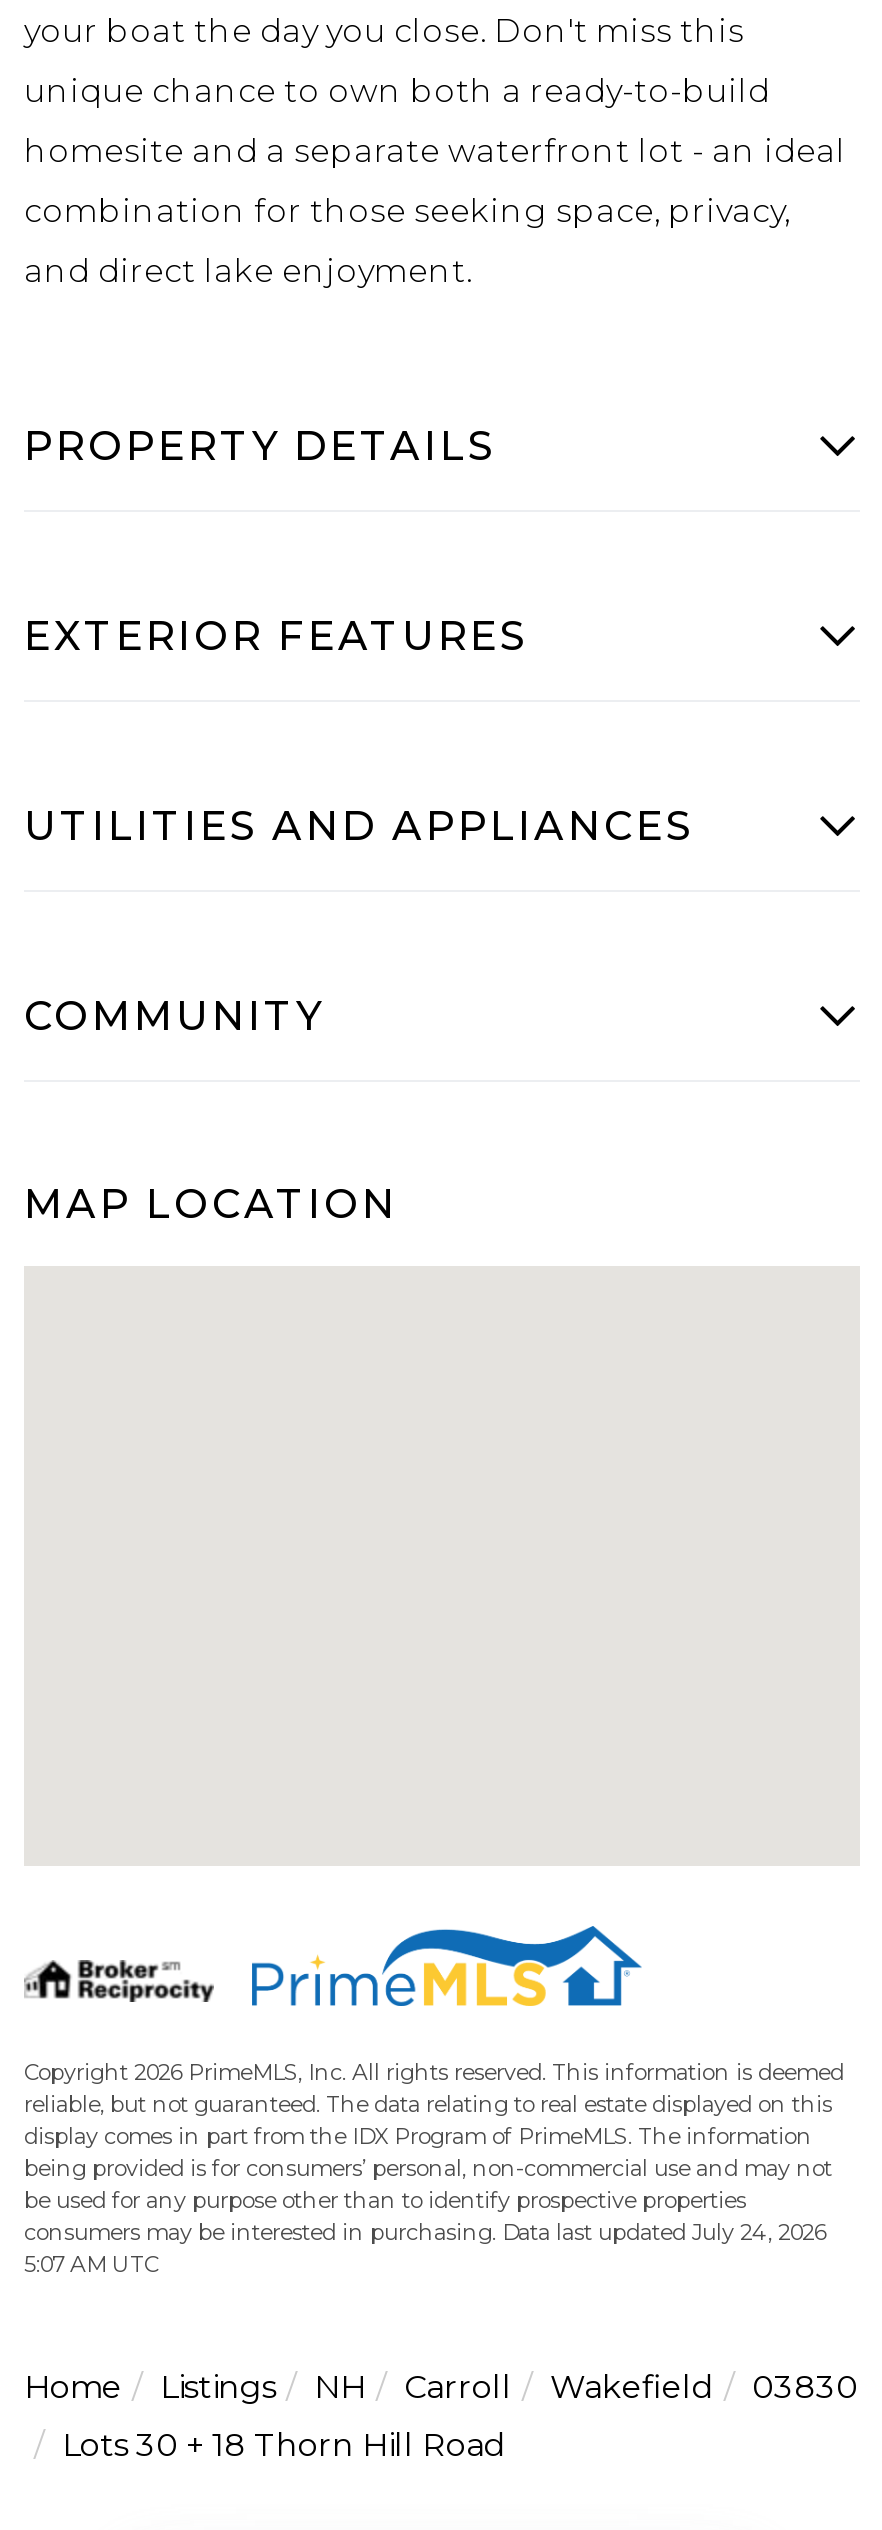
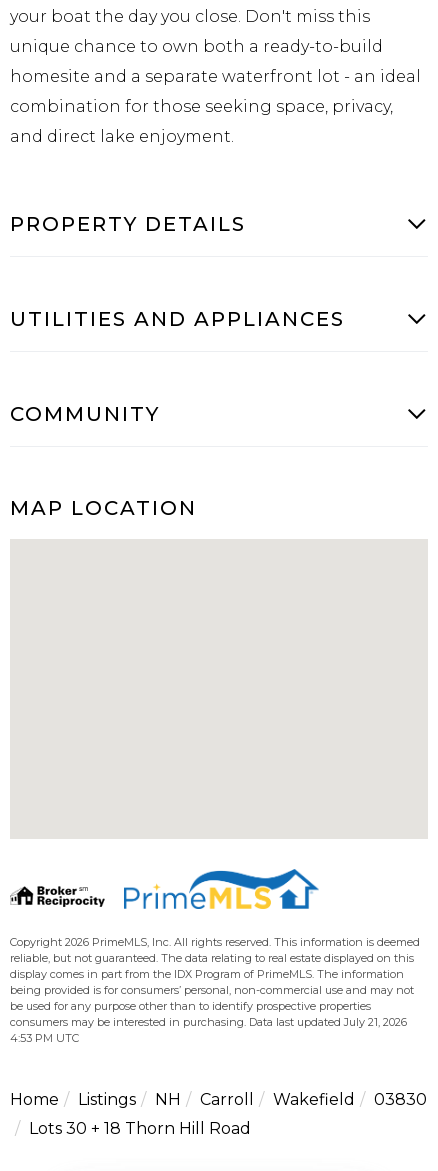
[24,611,528,659] EXTERIOR FEATURES -> none
[24,2217,826,2245] consumers may be interested in purchasing. Data last updated July 24, 2026 -> [10,1015,407,1029] consumers may be interested in purchasing. Data last updated July 21, 2026
[24,2249,158,2277] 5:07 AM UTC -> [10,1031,79,1045] 4:53 PM UTC

